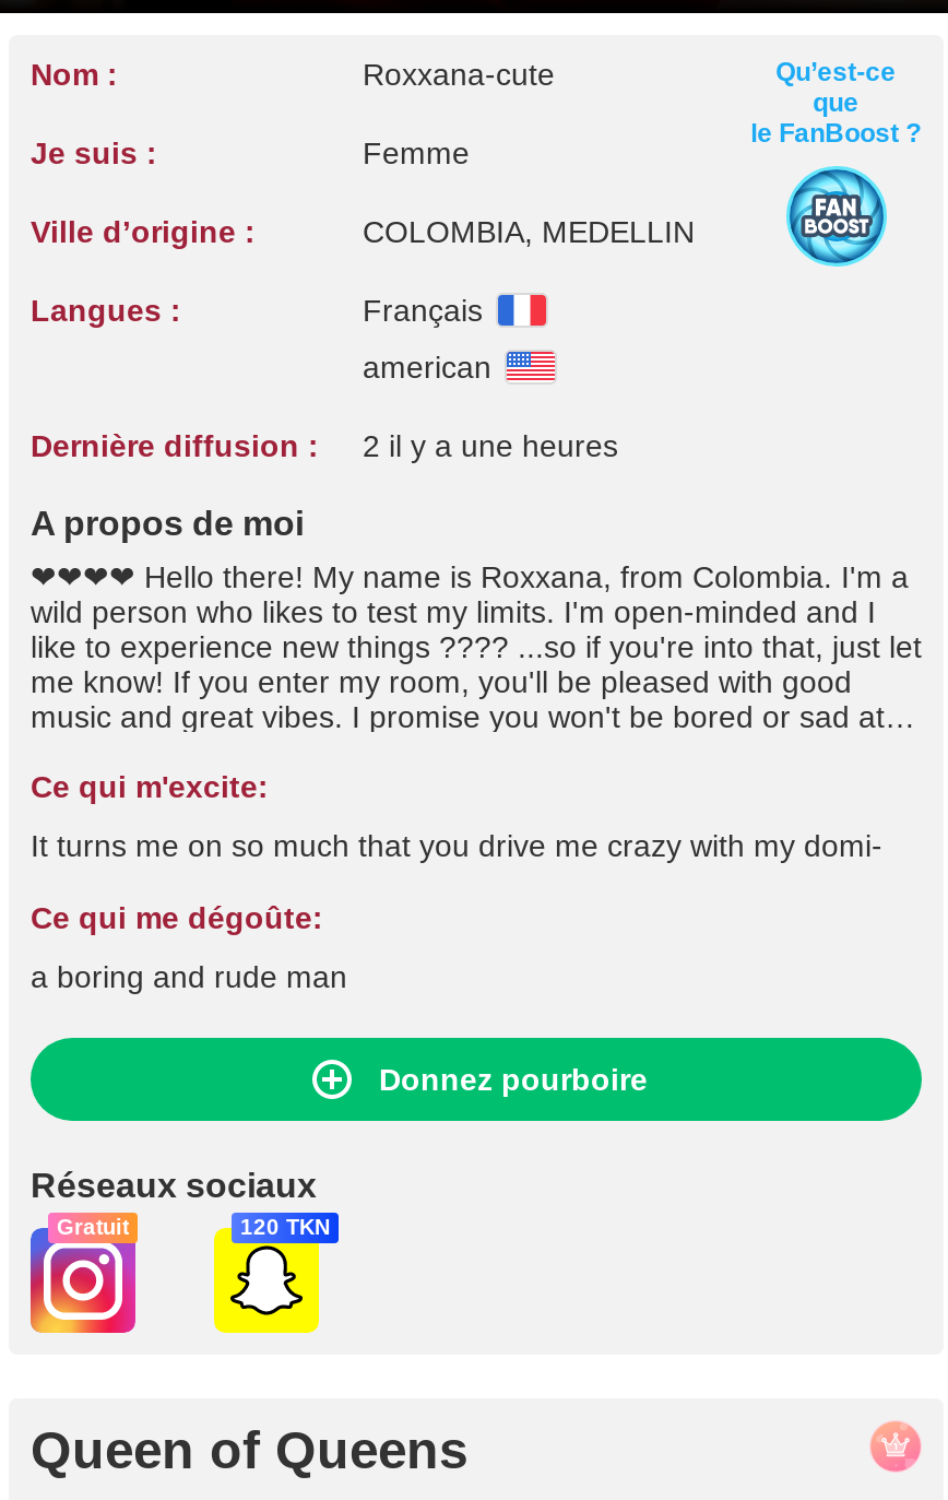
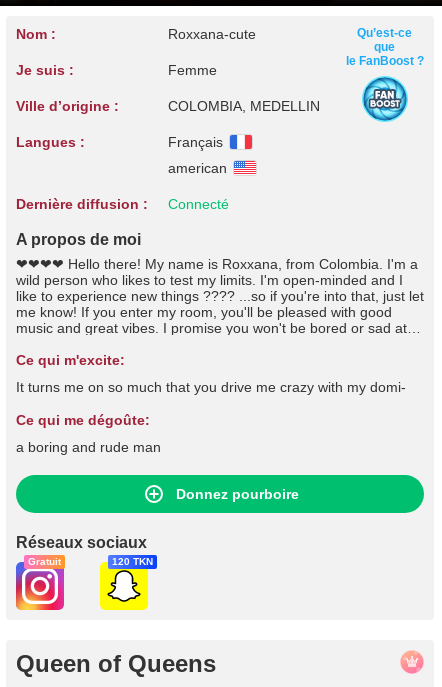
[363,428,618,463] 2 il y a une heures -> [168,196,229,212] Connecté

